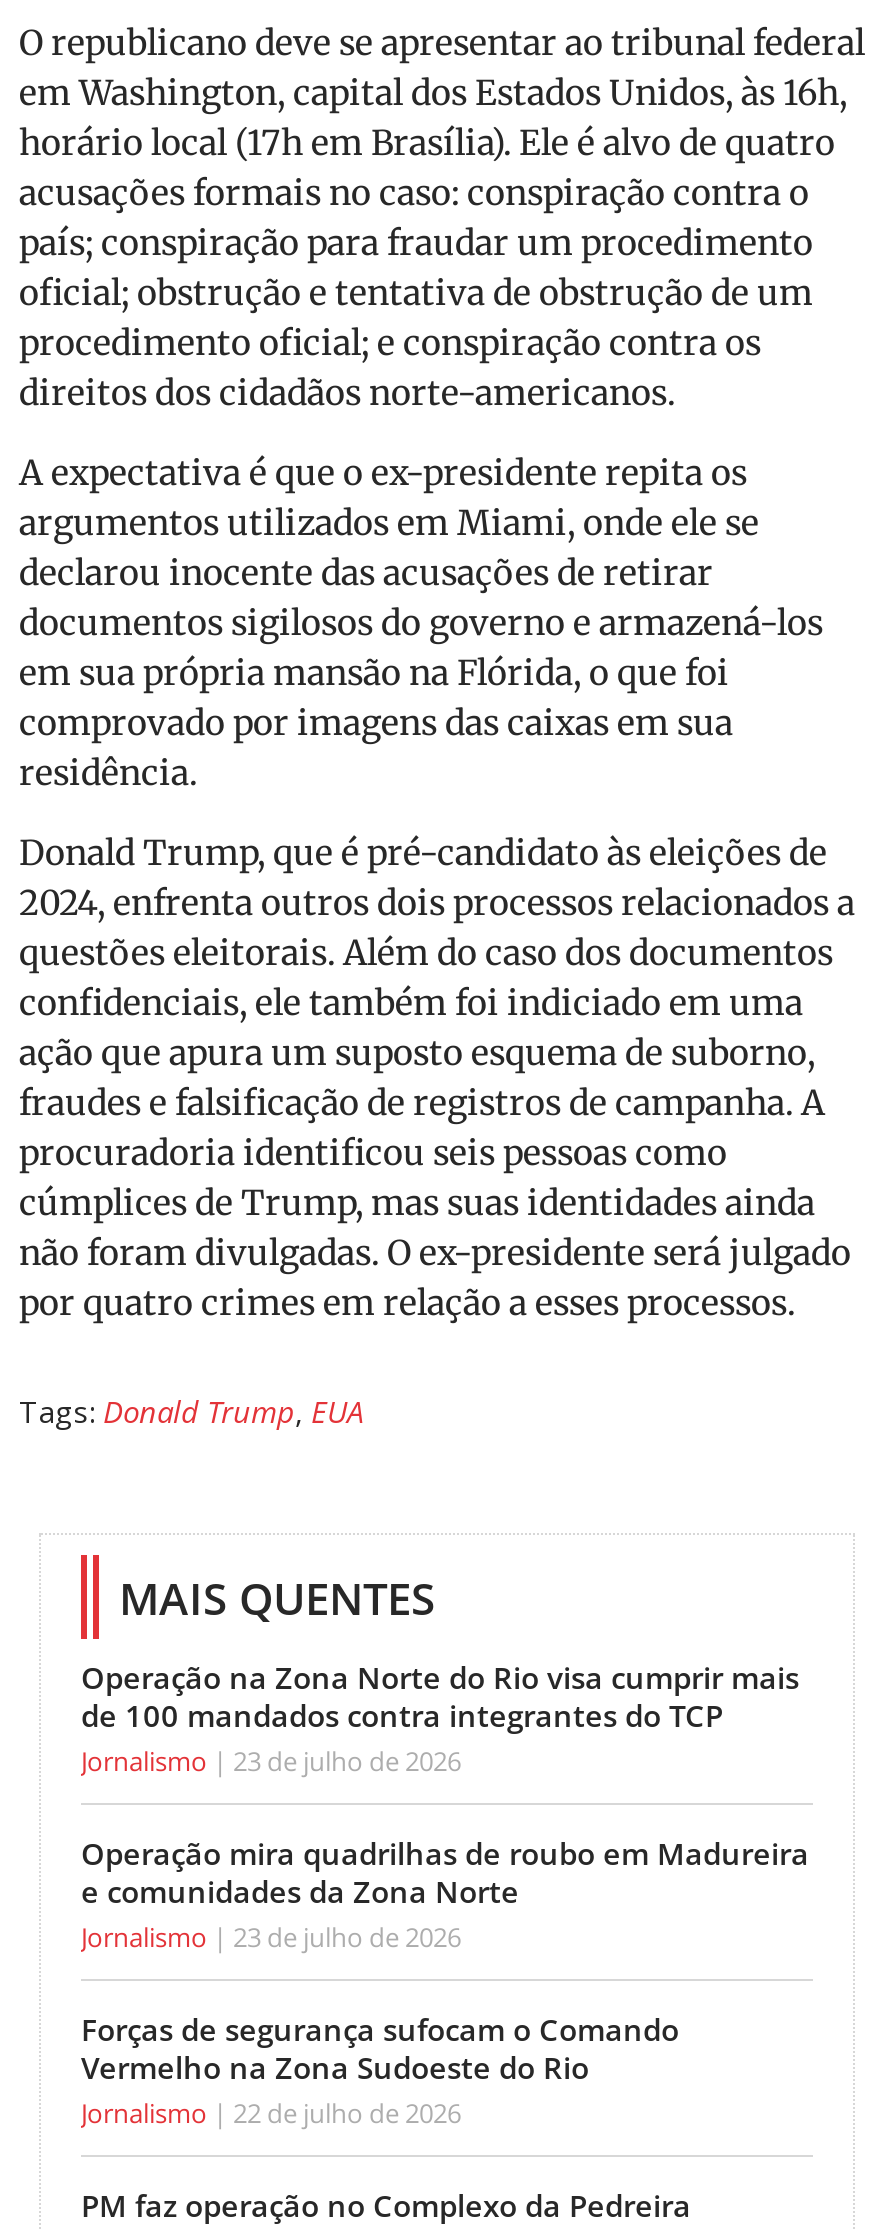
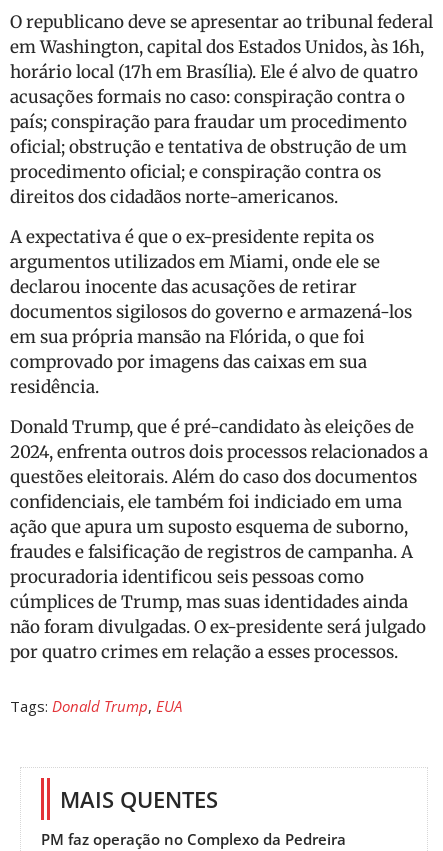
[81,1657,809,2131] Operação na Zona Norte do Rio visa cumprir mais | de 100 mandados contra integrantes do TCP | Jornalismo 23 de julho de 2026 | Operação mira quadrilhas de roubo em Madureira | e comunidades da Zona Norte | Jornalismo 23 de julho de 2026 | Forças de segurança sufocam o Comando | Vermelho na Zona Sudoeste do Rio | Jornalismo 22 de julho de 2026 -> none

